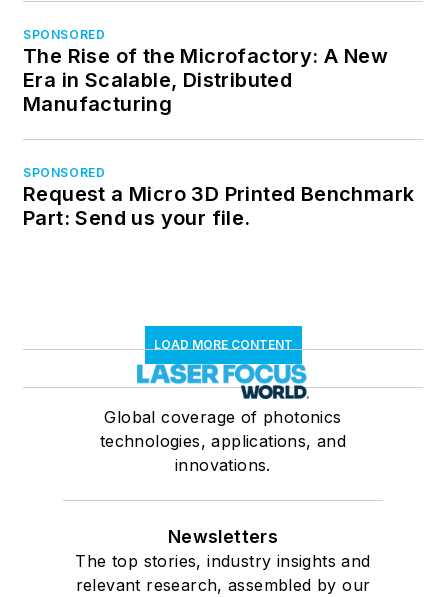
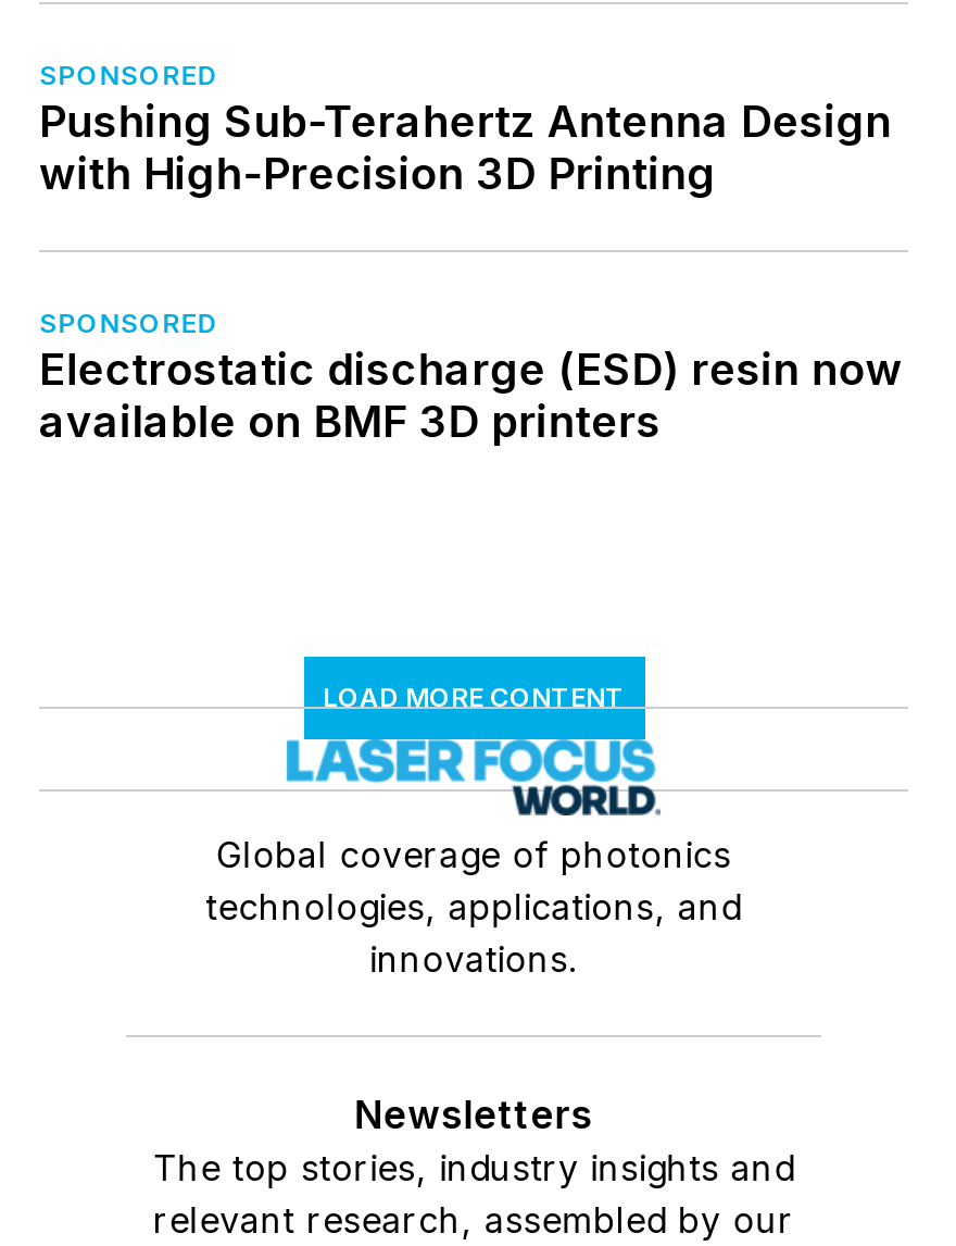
[23,44,388,116] The Rise of the Microfactory: A New | Era in Scalable, Distributed | Manufacturing -> [39,95,896,200] Pushing Sub-Terahertz Antenna Design | with High-Precision 3D Printing
[23,182,414,230] Request a Micro 3D Printed Benchmark | Part: Send us your file. -> [39,343,903,448] Electrostatic discharge (ESD) resin now | available on BMF 3D printers

